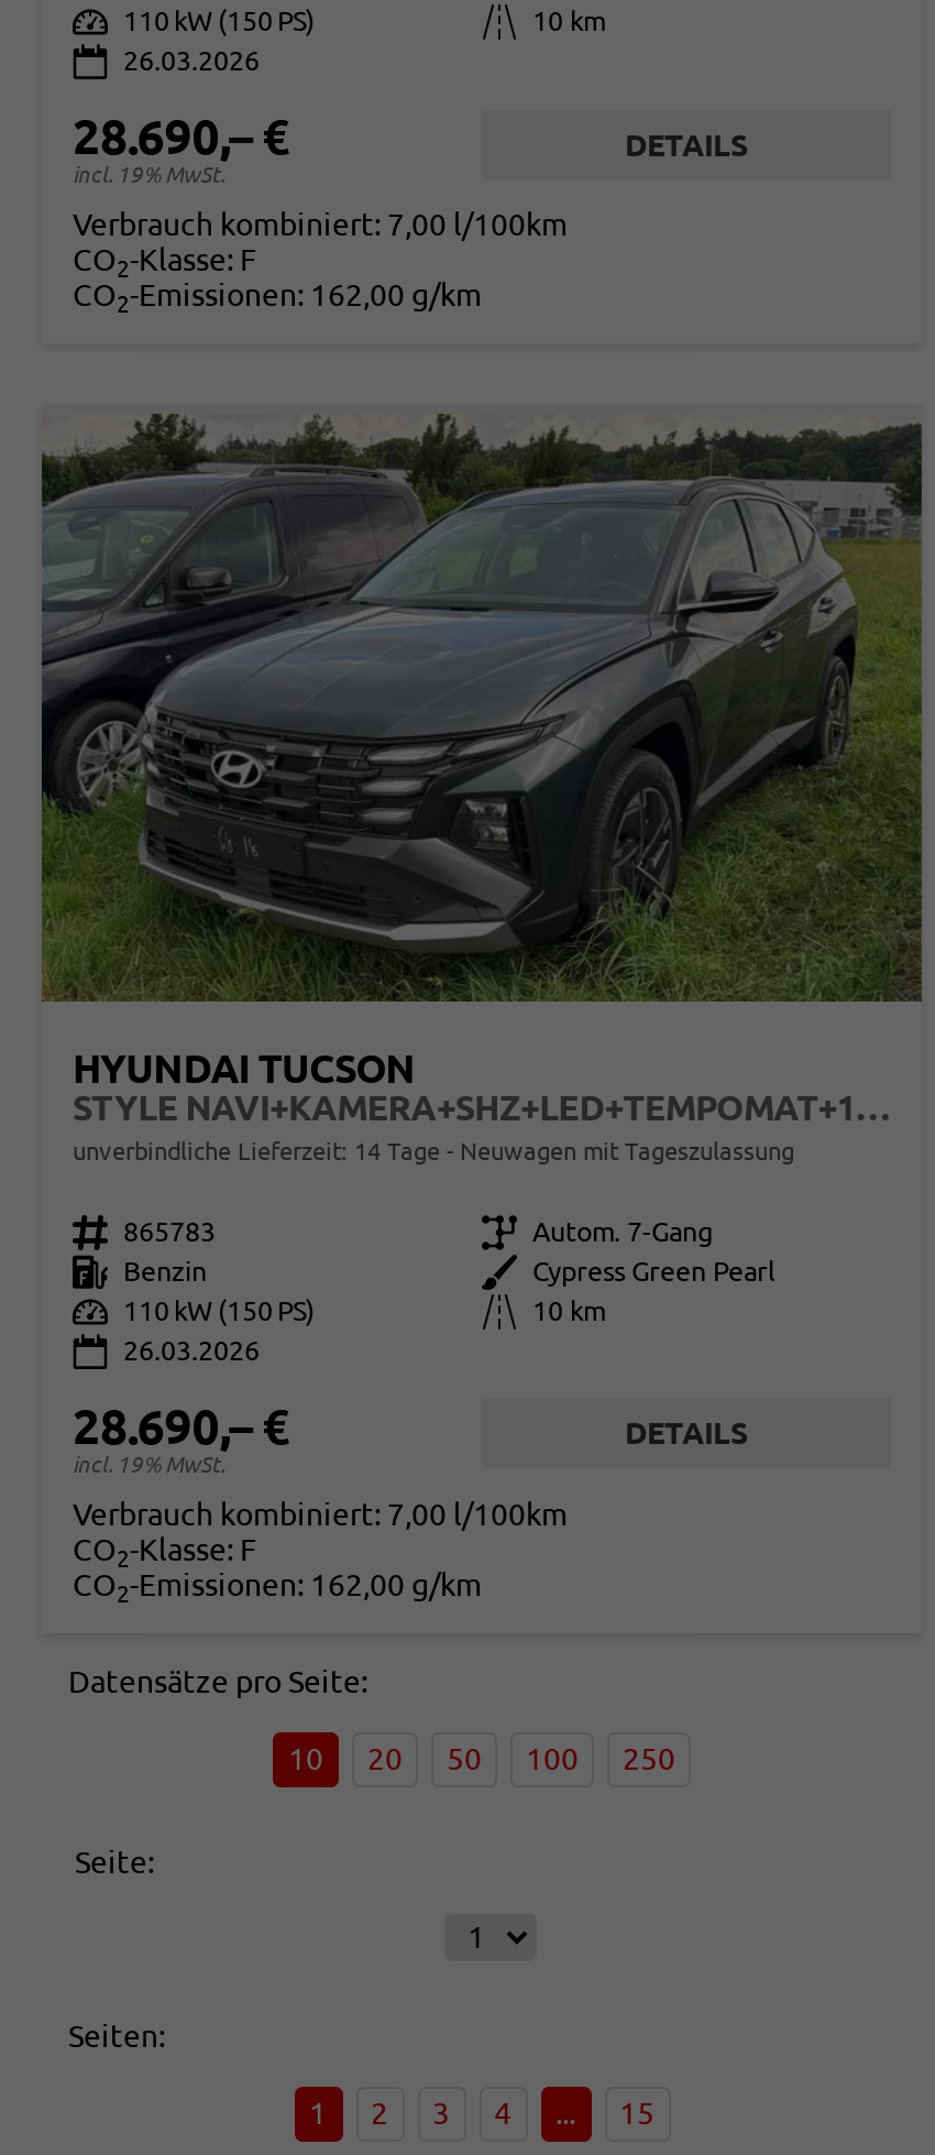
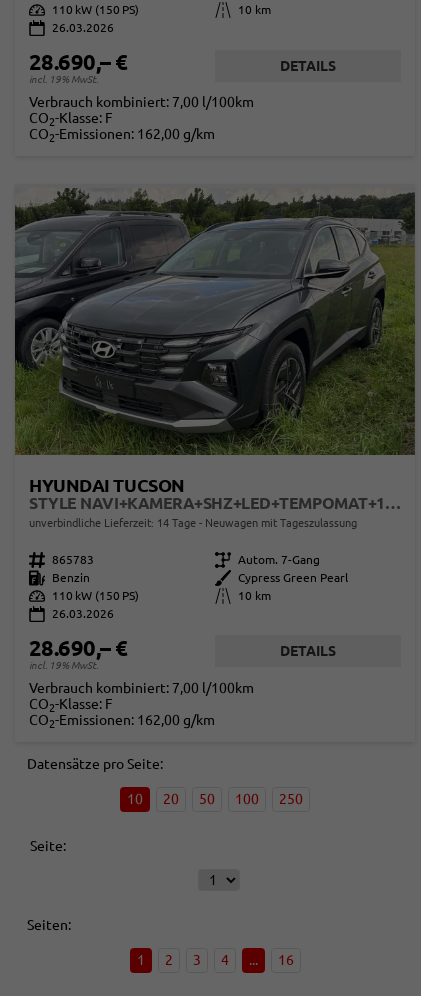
[619,2095,654,2131] 15 -> [277,952,293,968] 16

